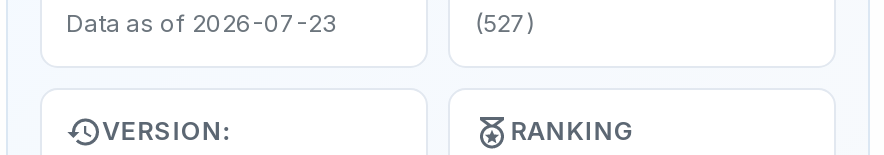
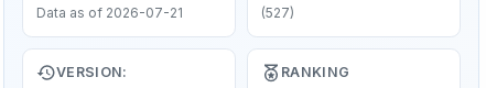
[66,7,338,37] Data as of 2026-07-23 -> [36,4,183,20] Data as of 2026-07-21

